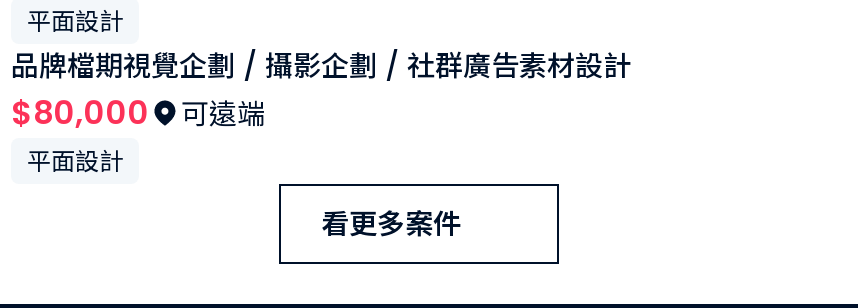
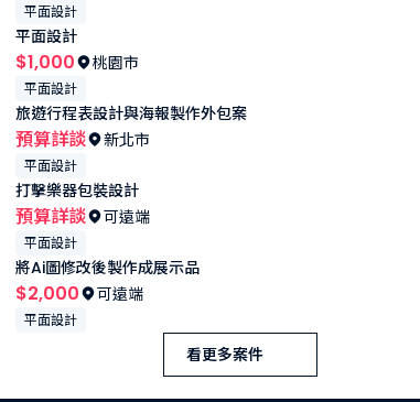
[11,46,631,136] 品牌檔期視覺企劃 / 攝影企劃 / 社群廣告素材設計 | $80,000 -> [15,25,247,306] 平面設計 | $1,000 | 桃園市 | 平面設計 | 旅遊行程表設計與海報製作外包案 | 預算詳談 | 新北市 | 平面設計 | 打擊樂器包裝設計 | 預算詳談 | 可遠端 | 平面設計 | 將Ai圖修改後製作成展示品 | $2,000

